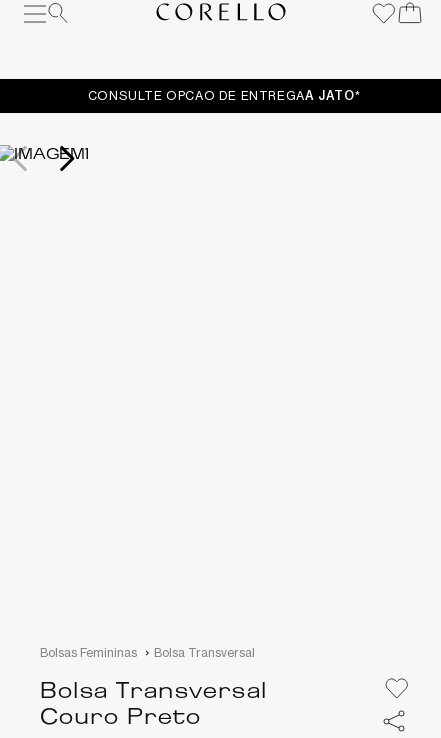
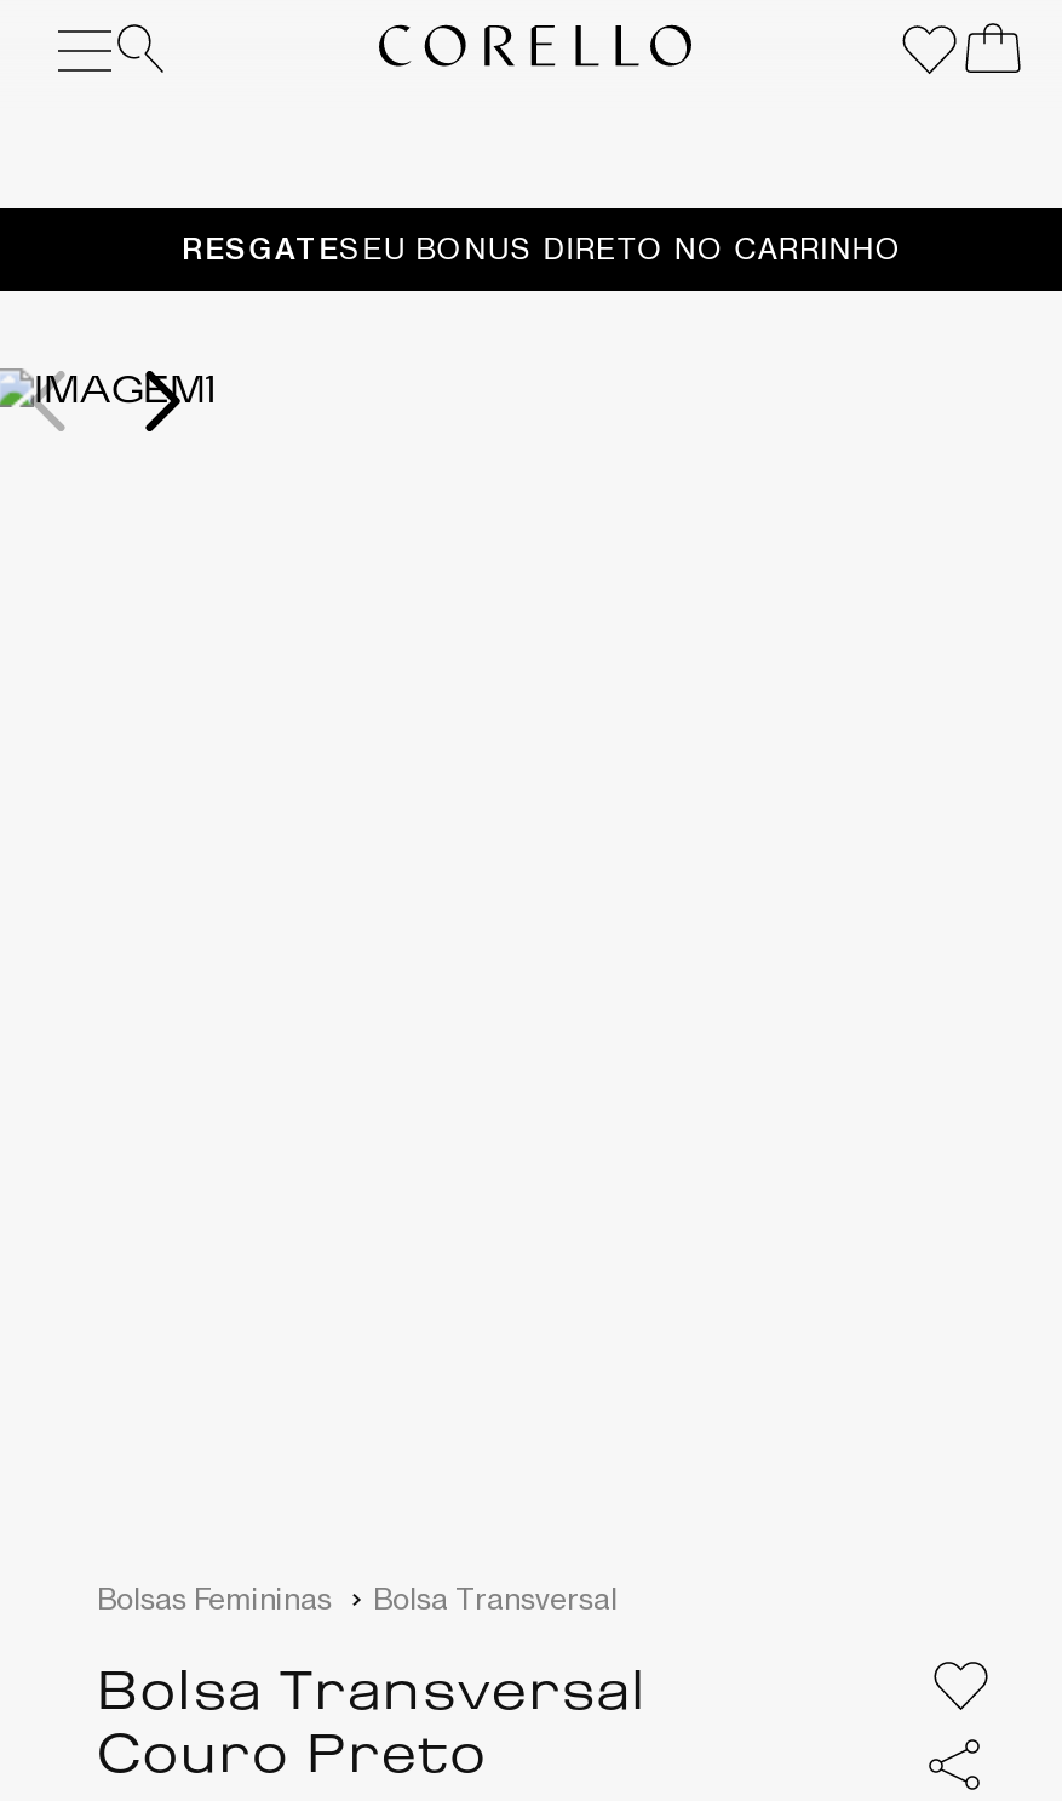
[88,88,360,103] CONSULTE OPCAO DE ENTREGAA JATO* -> [182,230,903,267] RESGATESEU BONUS DIRETO NO CARRINHO

